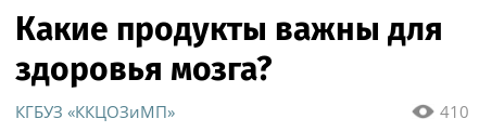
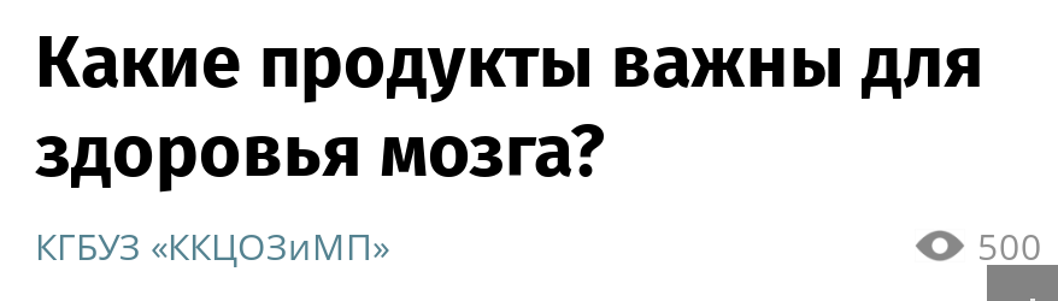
[440,100,469,122] 410 -> [977,221,1042,269] 500

